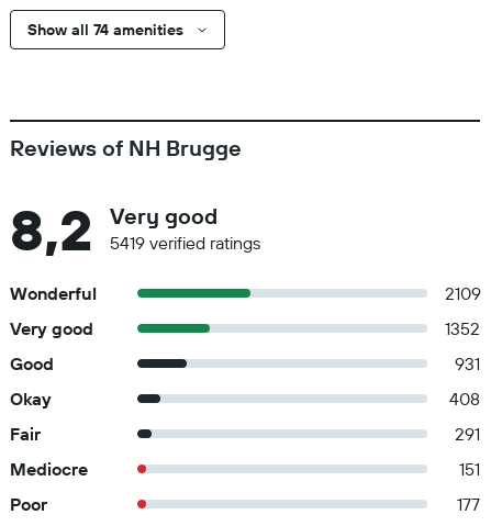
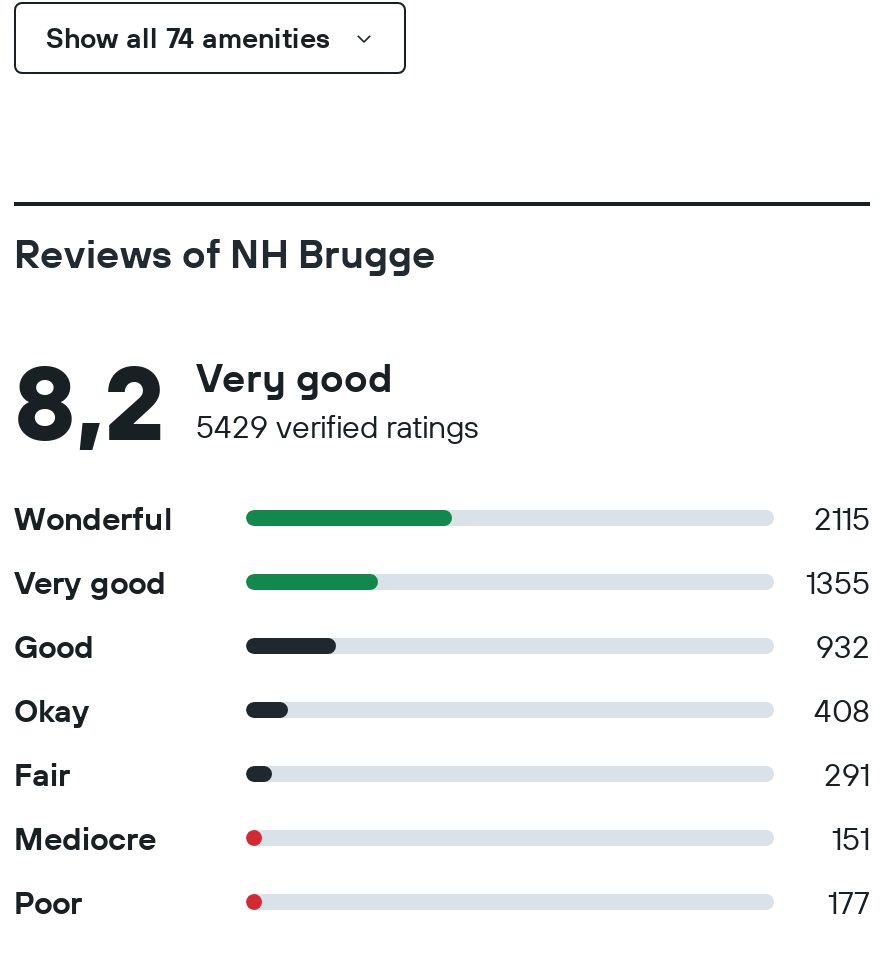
[110,232,260,254] 5419 verified ratings -> [196,406,478,446] 5429 verified ratings
[445,282,481,304] 2109 -> [814,498,870,538] 2115
[445,317,480,339] 1352 -> [806,562,870,602] 1355
[455,352,480,374] 931 -> [816,626,870,666] 932

